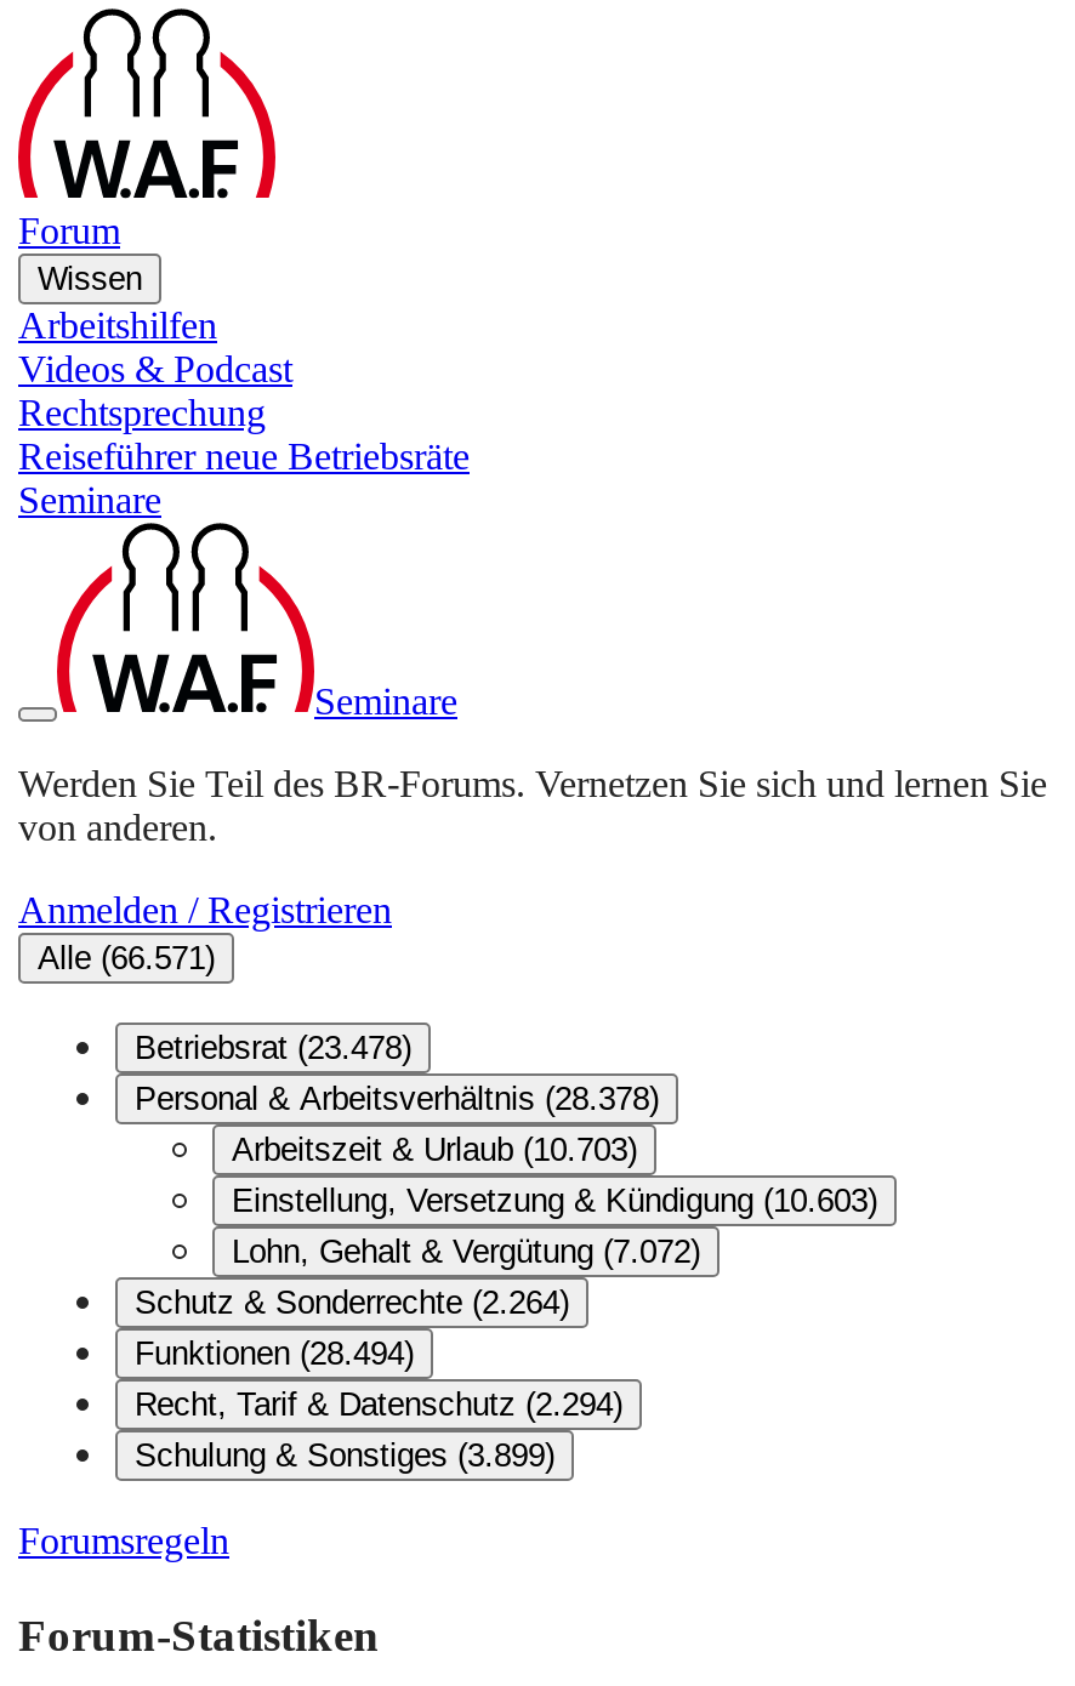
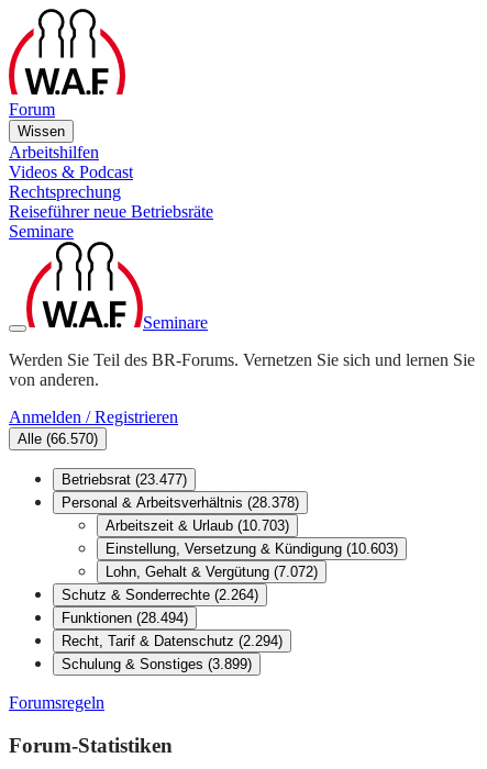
[38,940,215,976] Alle (66.571) -> [18,431,98,447] Alle (66.570)
[135,1030,411,1066] Betriebsrat (23.478) -> [62,471,187,488] Betriebsrat (23.477)

